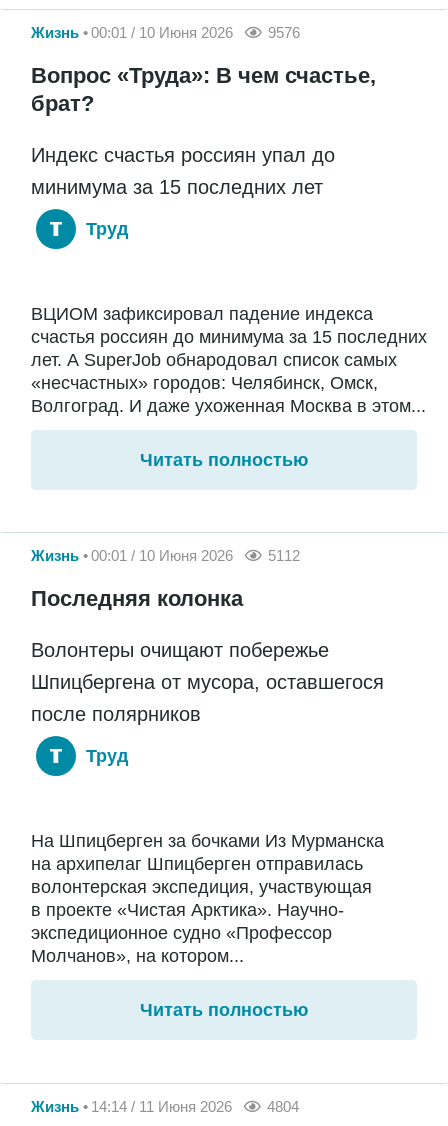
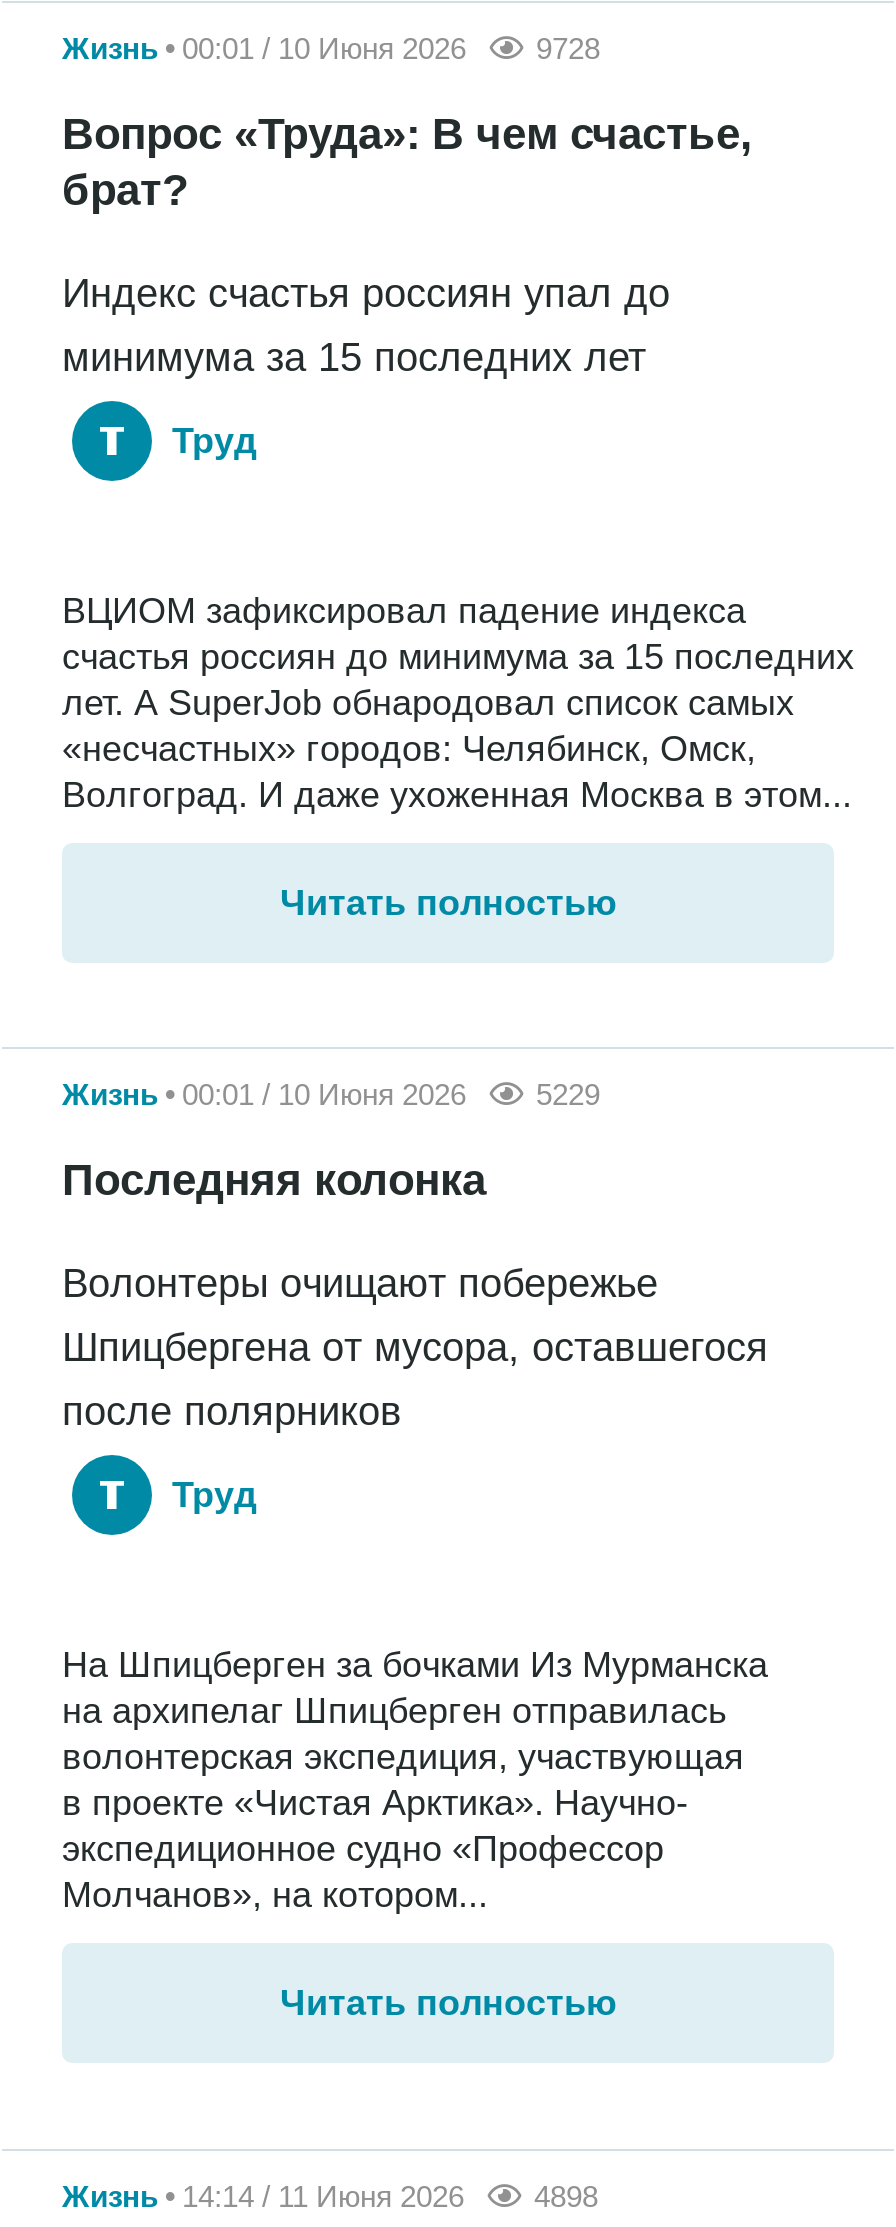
[268,24,300,41] 9576 -> [536,31,600,65] 9728
[268,547,300,564] 5112 -> [536,1078,600,1112] 5229
[267,1098,299,1115] 4804 -> [534,2178,598,2212] 4898

